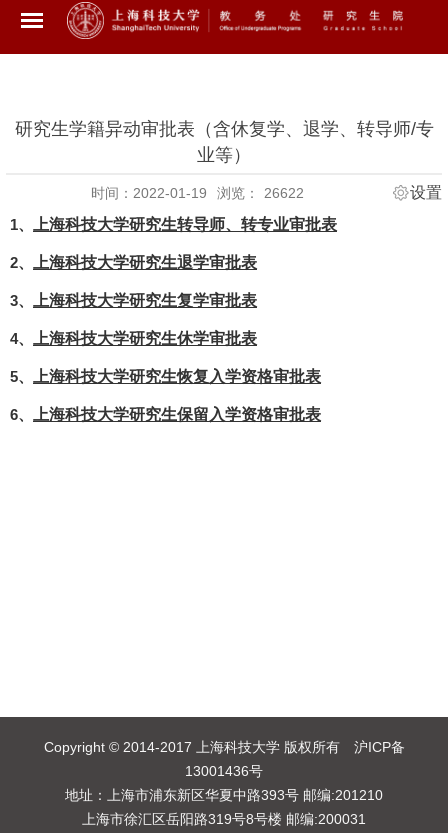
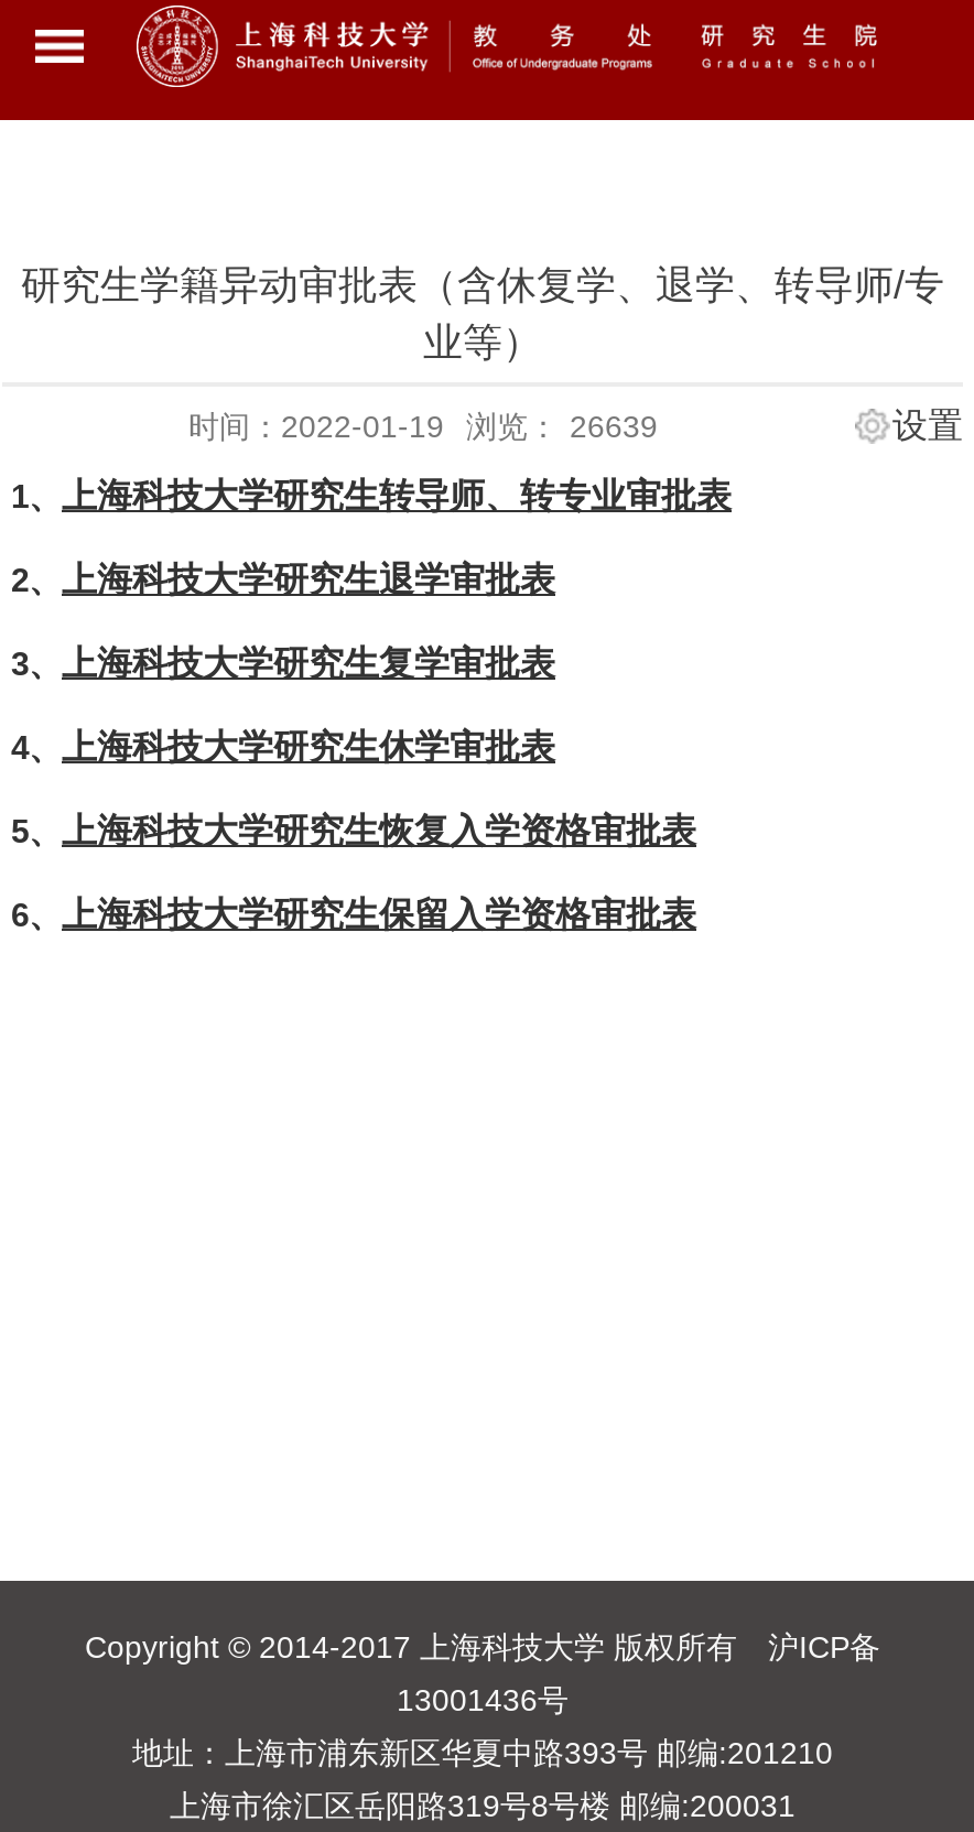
[90,185,303,201] 时间：2022-01-19 浏览： 26622 -> [188,408,658,444] 时间：2022-01-19 浏览： 26639

